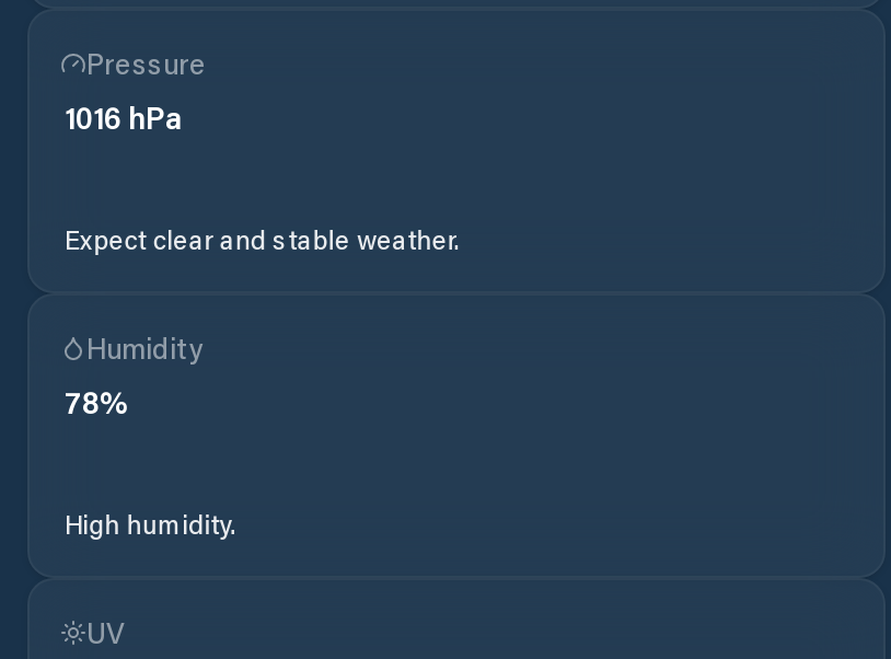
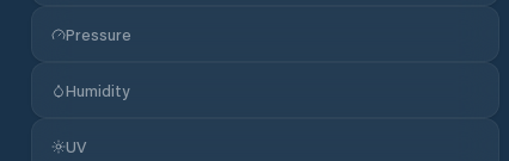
[65,96,461,256] 1016 hPa | Expect clear and stable weather. -> none
[65,381,237,541] 78% | High humidity. -> none

